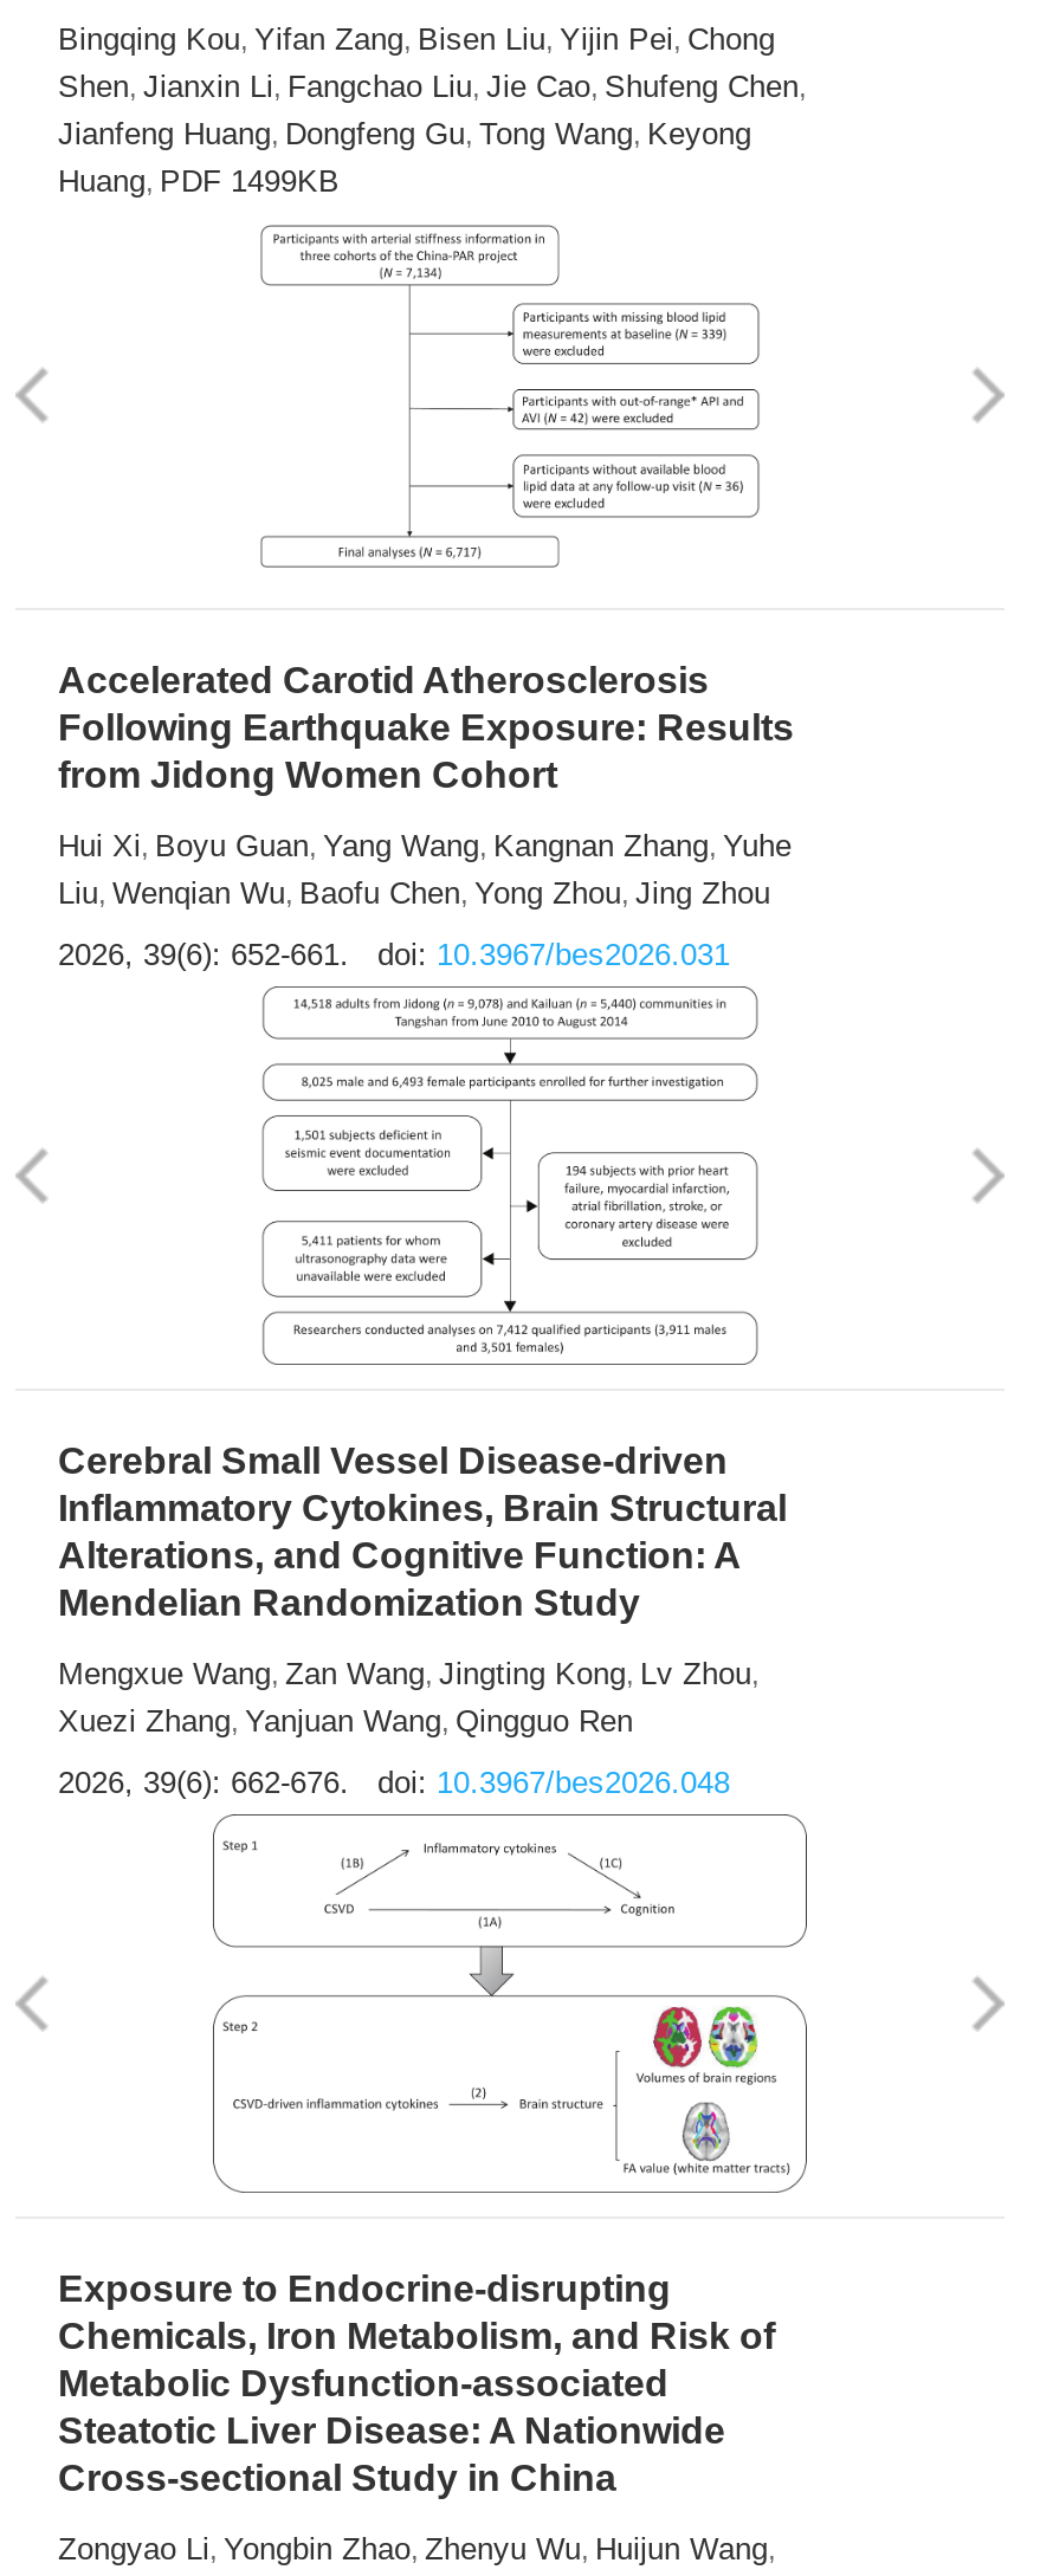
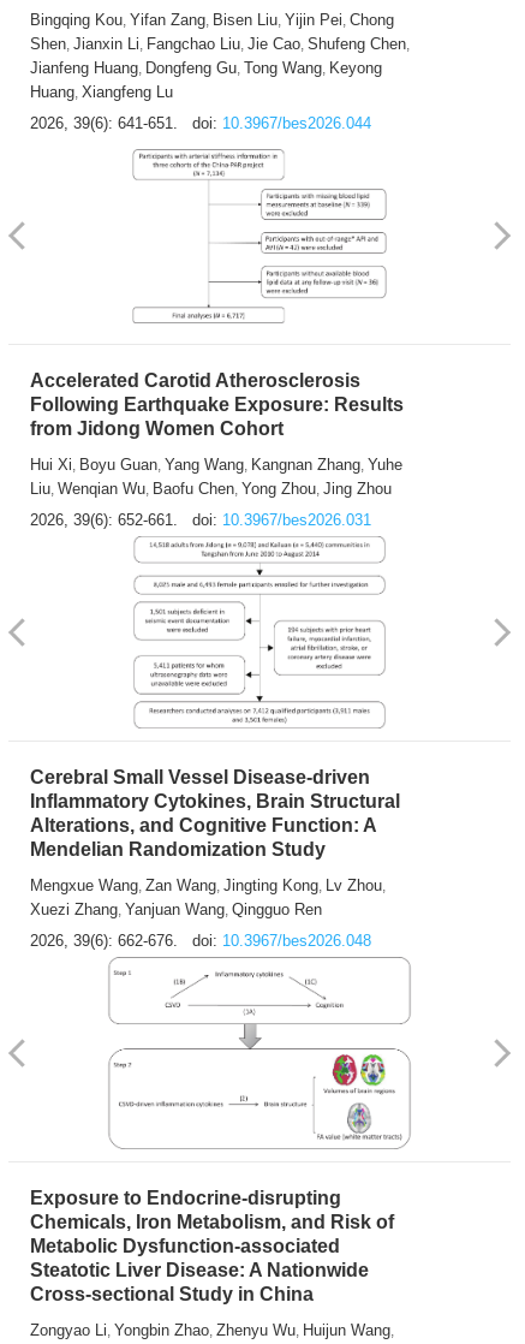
[58,164,340,200] Huang, PDF 1499KB -> [30,84,371,133] Huang, Xiangfeng Lu | 2026, 39(6): 641-651. | doi: 10.3967/bes2026.044

